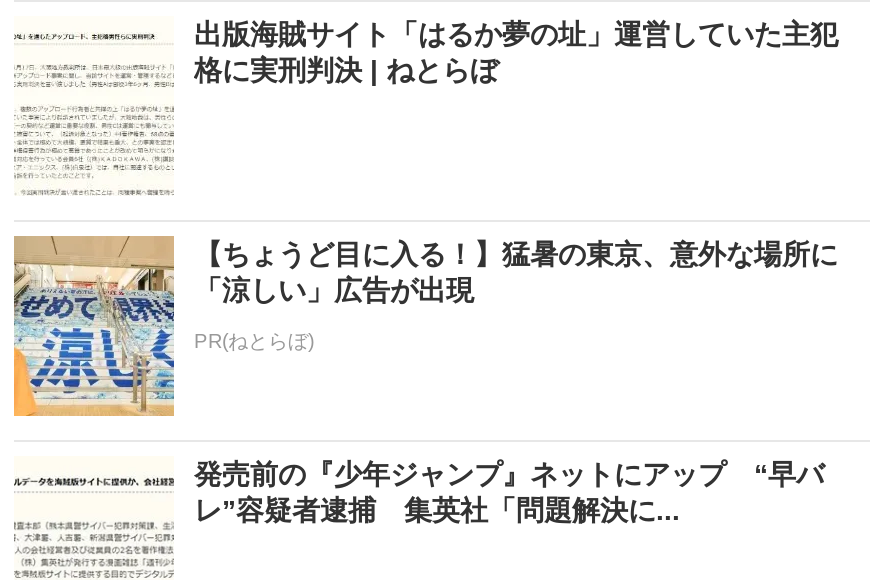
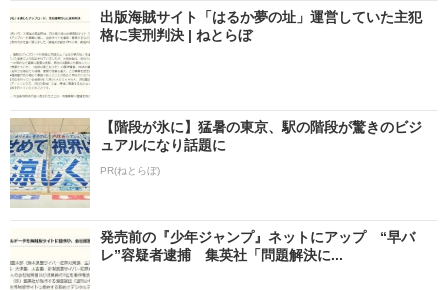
[12,238,838,418] [image] | 【ちょうど目に入る！】猛暑の東京、意外な場所に | 「涼しい」広告が出現 -> [9,118,422,208] [image] | 【階段が氷に】猛暑の東京、駅の階段が驚きのビジ | ュアルになり話題に

